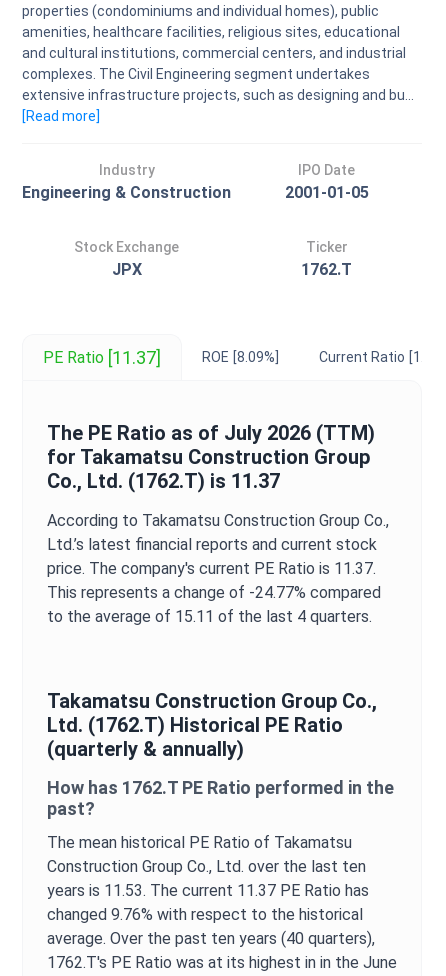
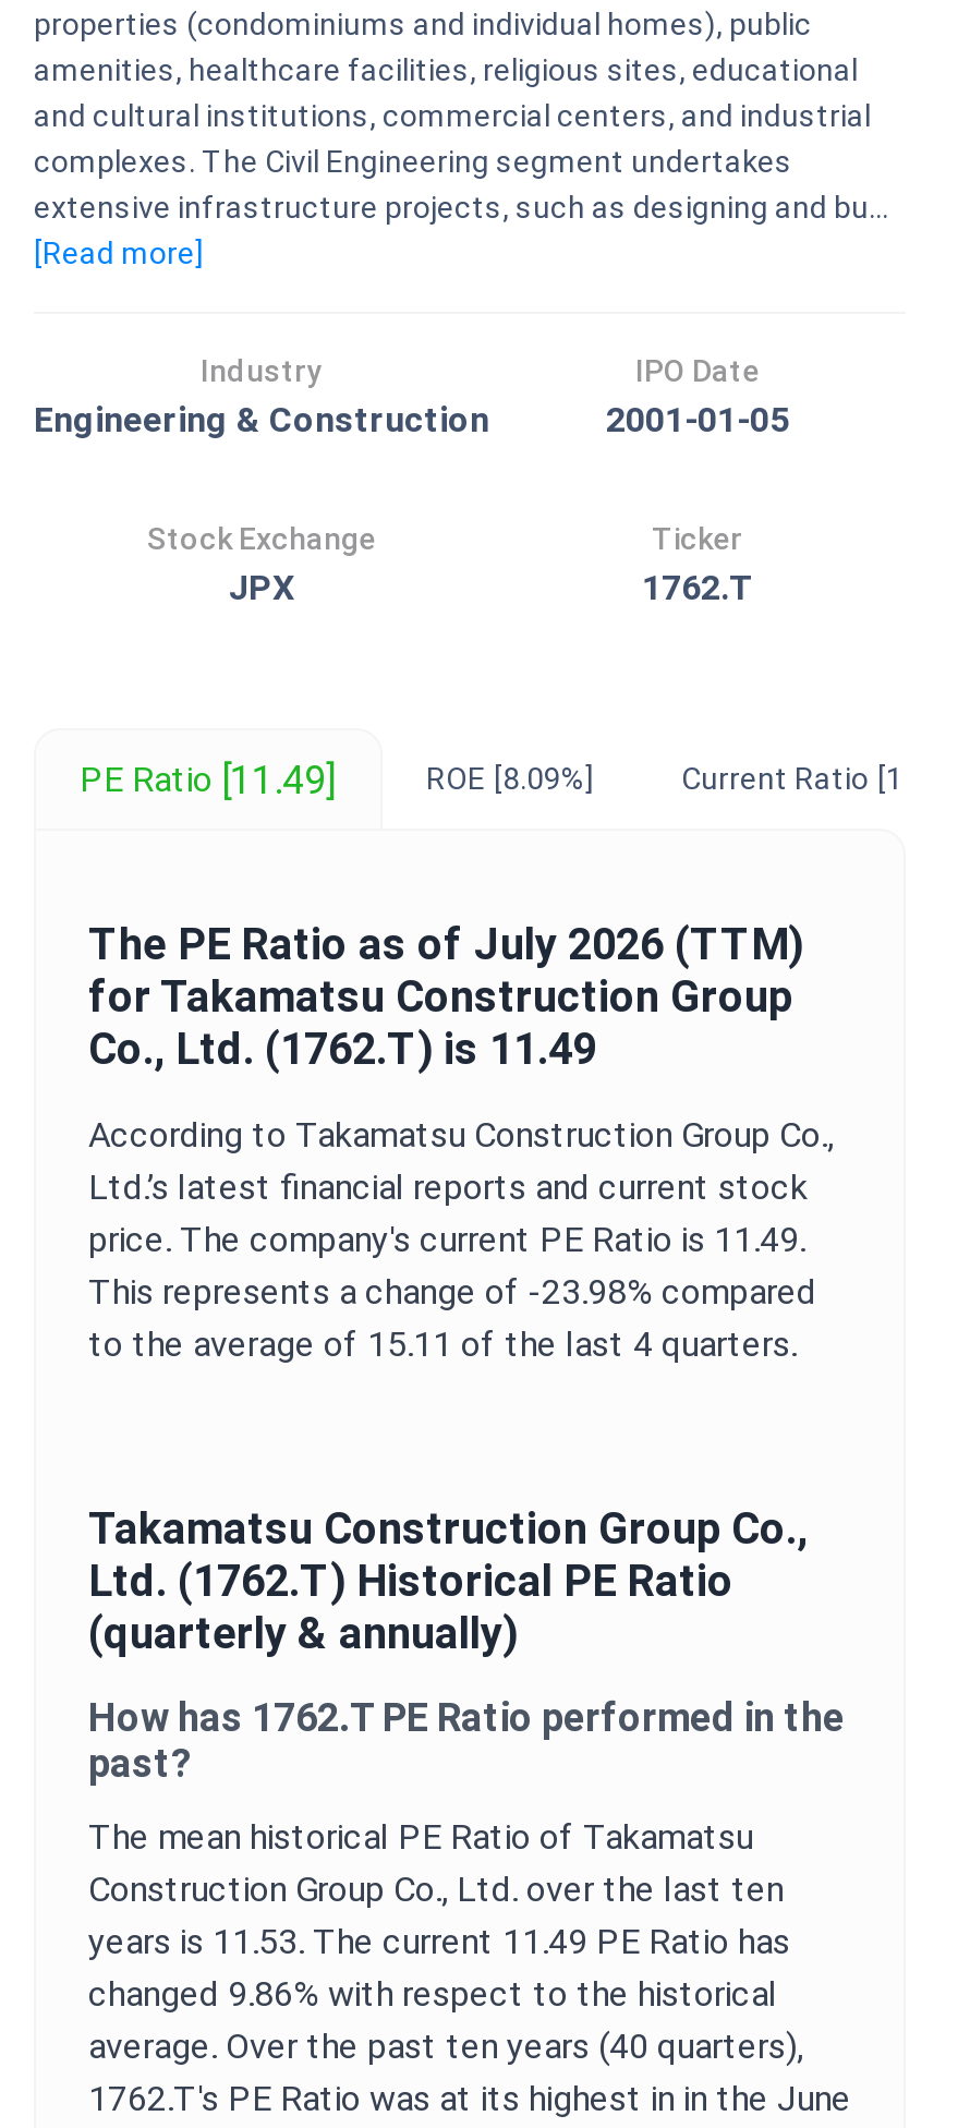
[43,347,161,368] PE Ratio [11.37] -> [80,757,337,802] PE Ratio [11.49]
[47,469,280,493] Co., Ltd. (1762.T) is 11.37 -> [88,1023,596,1075] Co., Ltd. (1762.T) is 11.49
[47,559,376,578] price. The company's current PE Ratio is 11.37. -> [88,1219,805,1260] price. The company's current PE Ratio is 11.49.
[47,583,381,602] This represents a change of -24.77% compared -> [88,1271,816,1313] This represents a change of -23.98% compared
[47,881,369,900] years is 11.53. The current 11.37 PE Ratio has -> [88,1921,790,1962] years is 11.53. The current 11.49 PE Ratio has
[47,905,363,924] changed 9.76% with respect to the historical -> [88,1973,777,2015] changed 9.86% with respect to the historical

